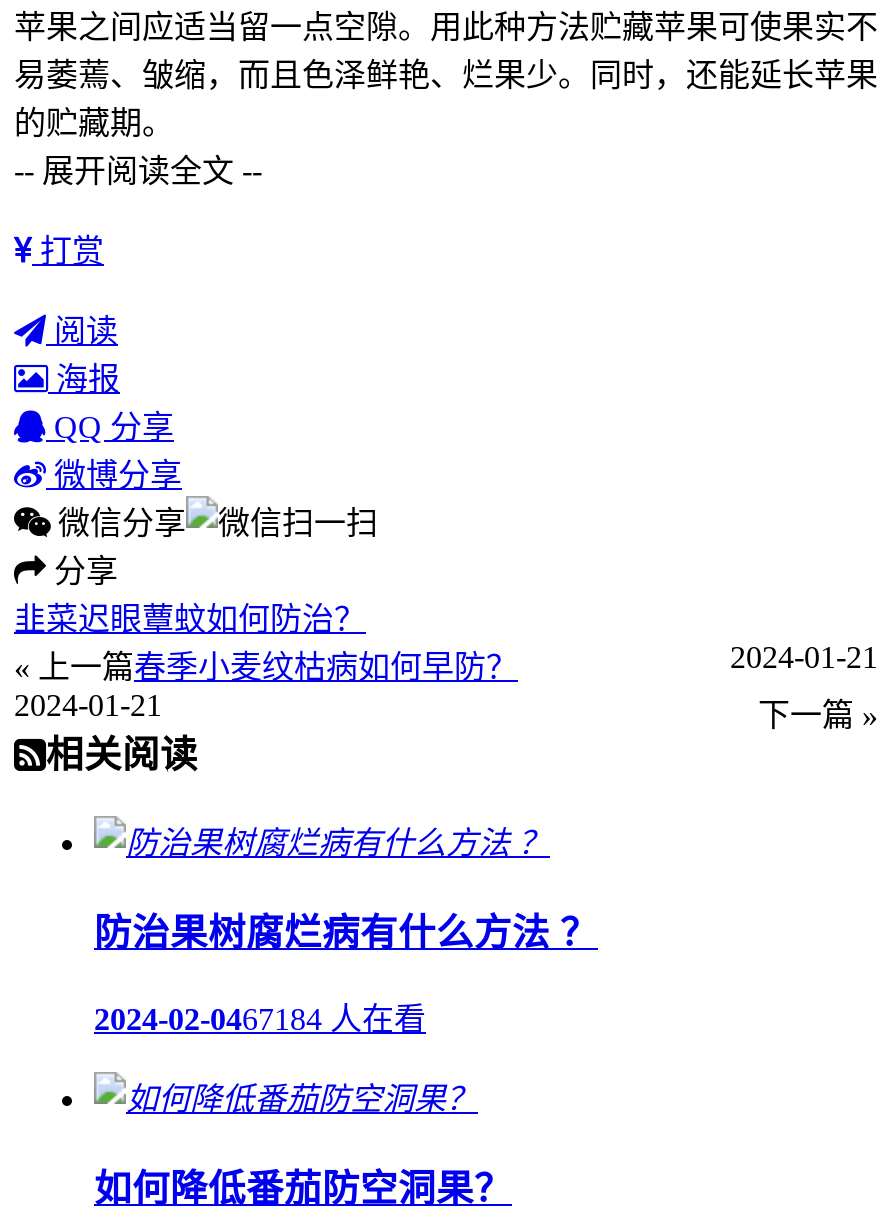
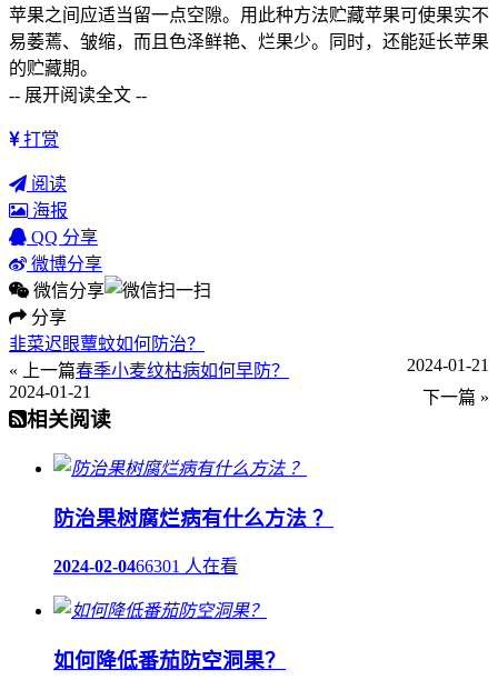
[94,1003,426,1037] 2024-02-0467184 人在看 -> [53,557,238,576] 2024-02-0466301 人在看

